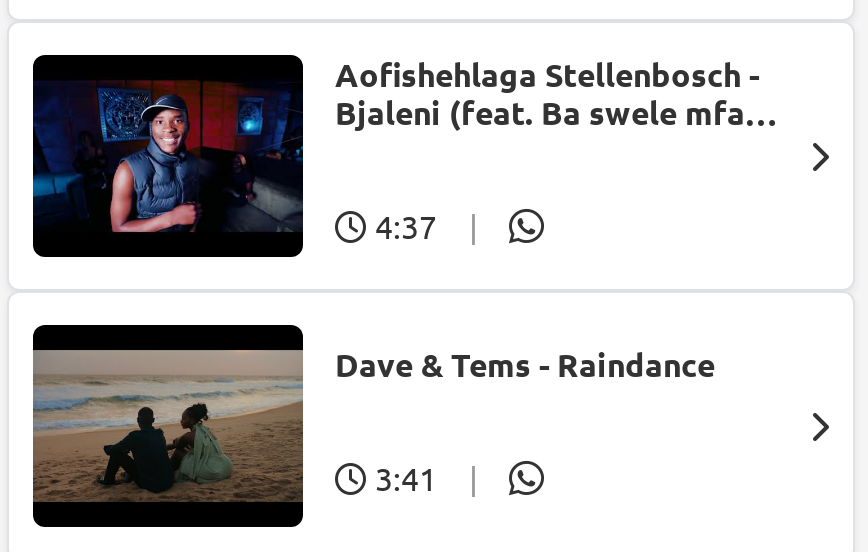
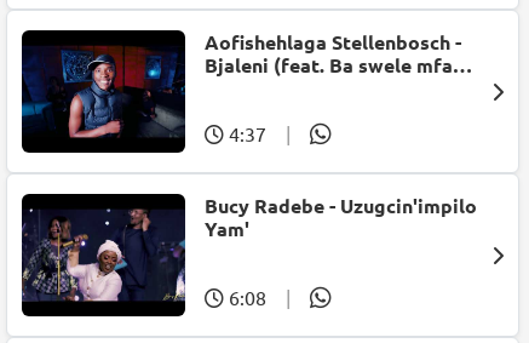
[31,343,715,529] [image] | Dave & Tems - Raindance -> [22,193,477,328] [image] | Bucy Radebe - Uzugcin'impilo | Yam'
[375,457,437,497] 3:41 -> [229,285,266,310] 6:08

